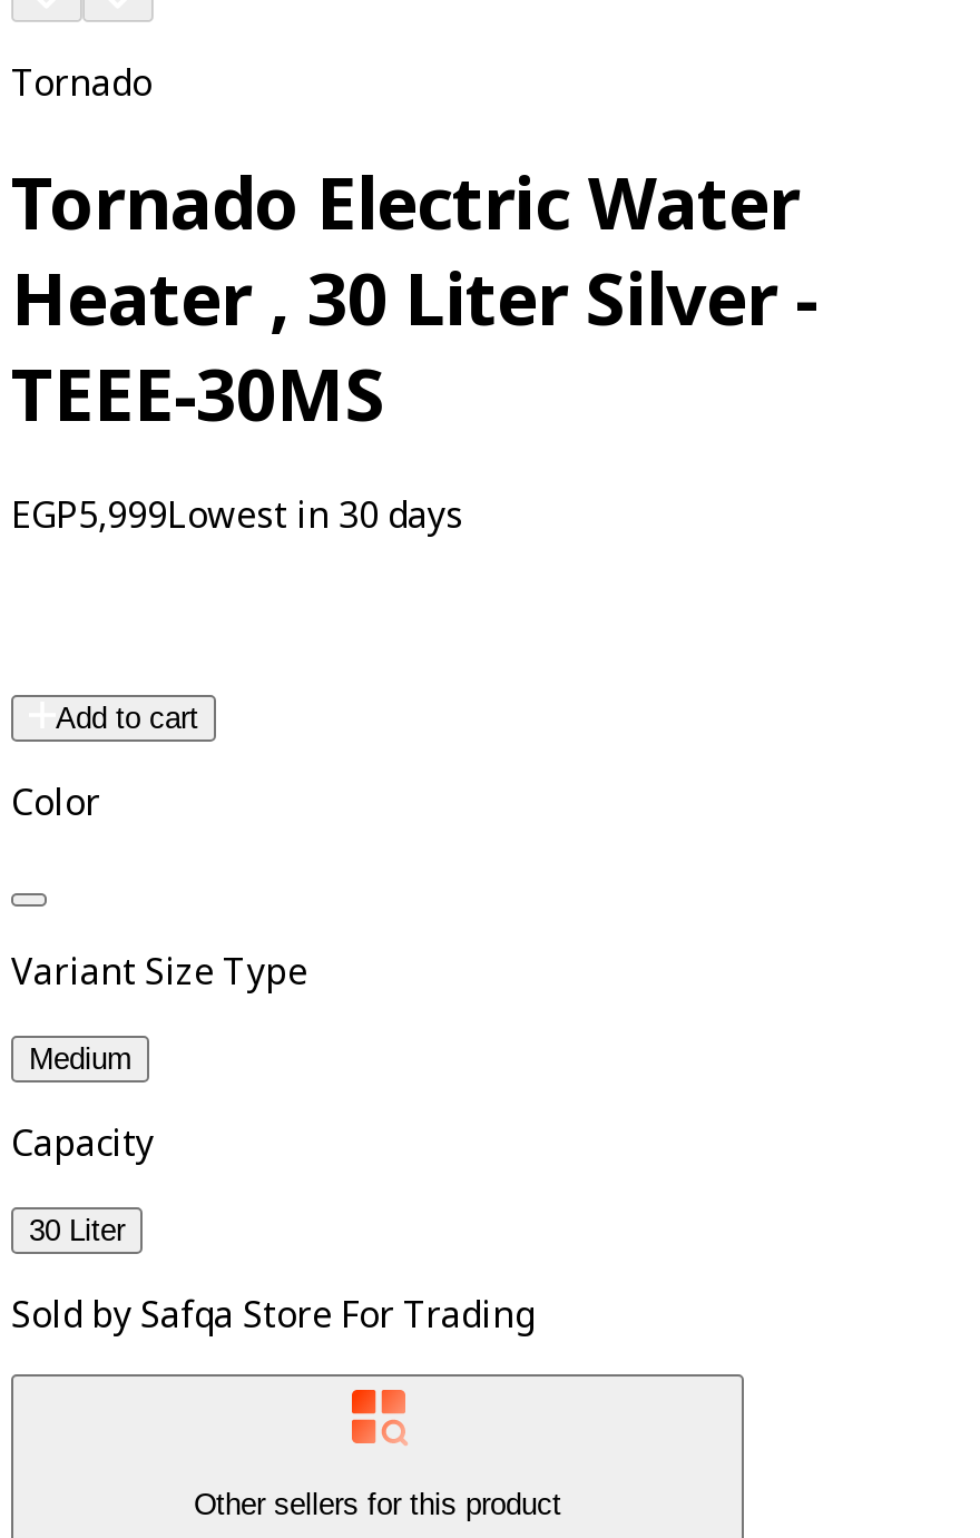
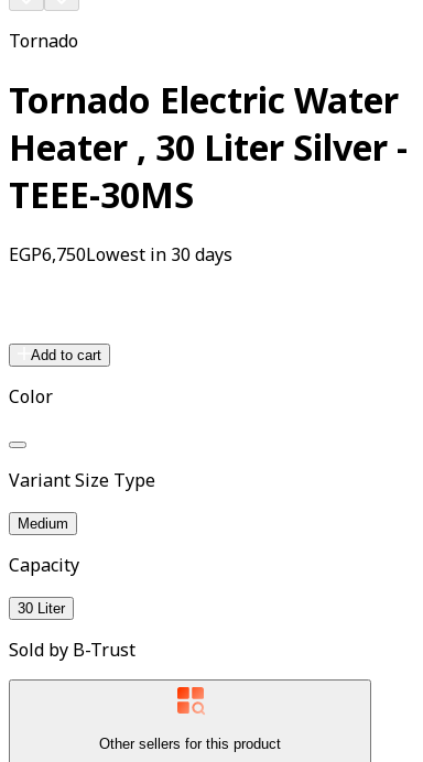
[11,490,463,539] EGP5,999Lowest in 30 days -> [9,242,232,266] EGP6,750Lowest in 30 days
[11,1289,535,1338] Sold by Safqa Store For Trading -> [9,637,135,662] Sold by B-Trust

